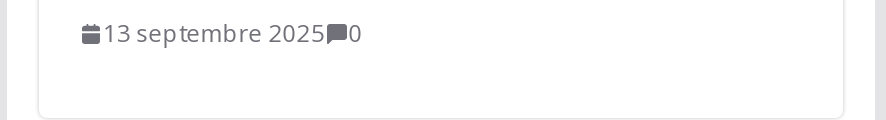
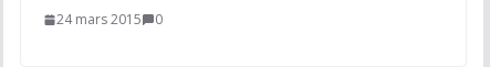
[102,16,362,50] 13 septembre 2025 0 -> [56,10,162,29] 24 mars 2015 0

